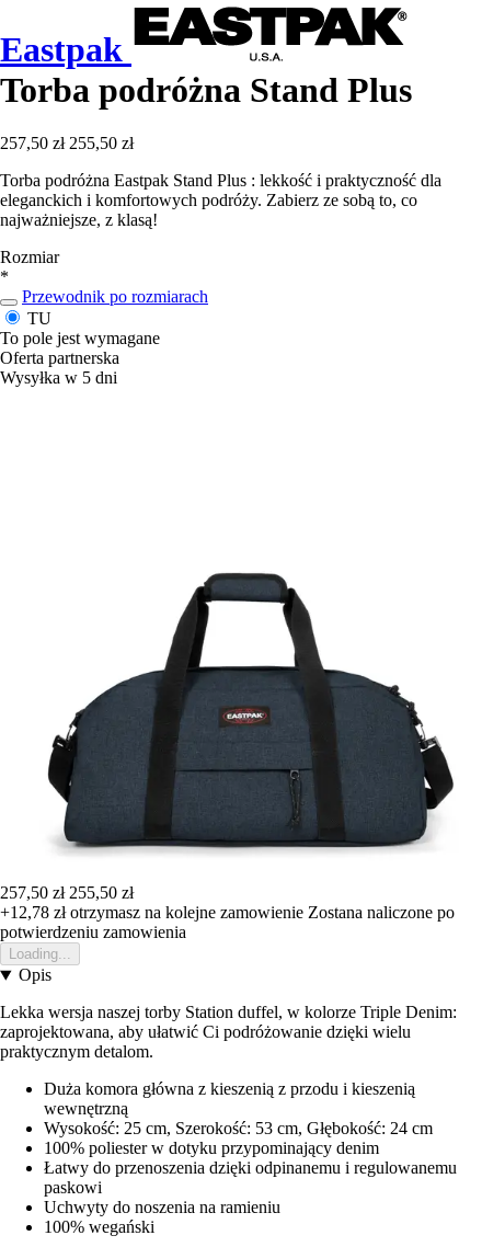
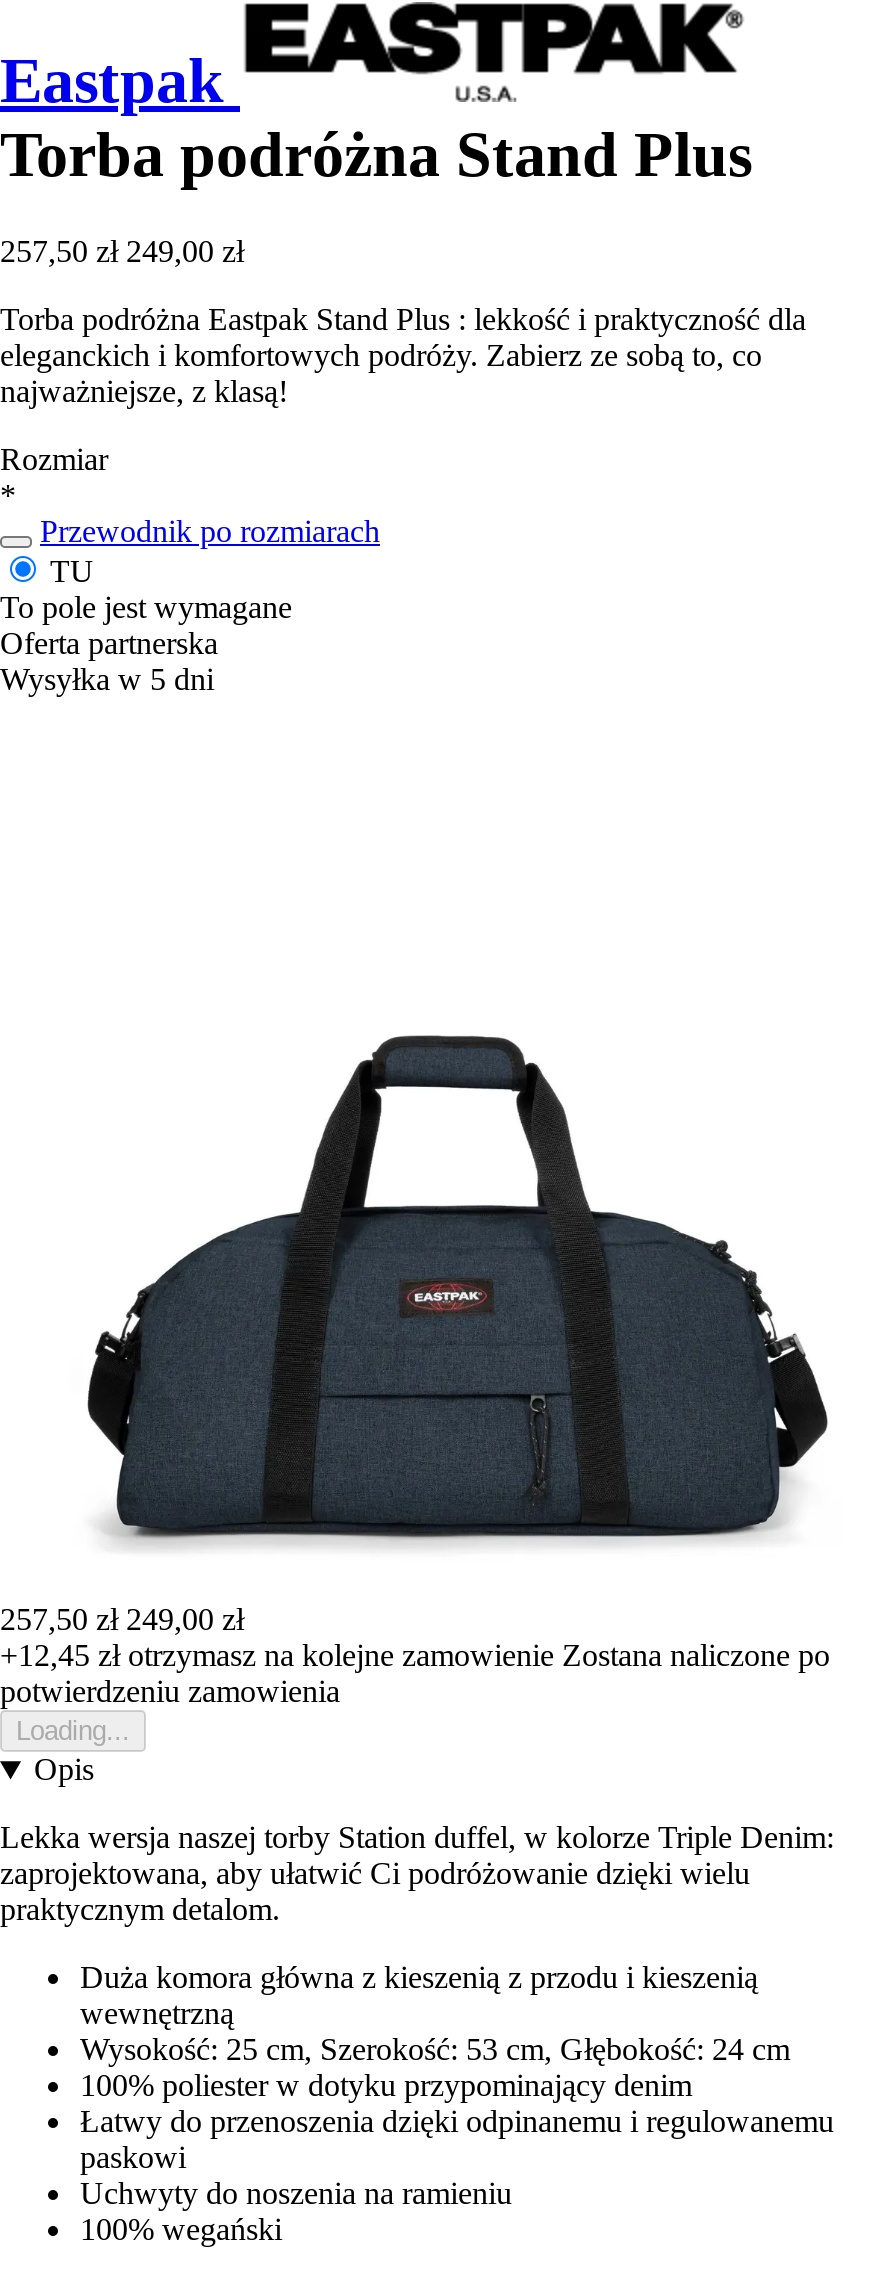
[0,134,134,153] 257,50 zł 255,50 zł -> [0,235,244,269] 257,50 zł 249,00 zł
[0,884,134,902] 257,50 zł 255,50 zł -> [0,1603,244,1637] 257,50 zł 249,00 zł
[0,903,455,922] +12,78 zł otrzymasz na kolejne zamowienie Zostana naliczone po -> [0,1639,830,1673] +12,45 zł otrzymasz na kolejne zamowienie Zostana naliczone po

